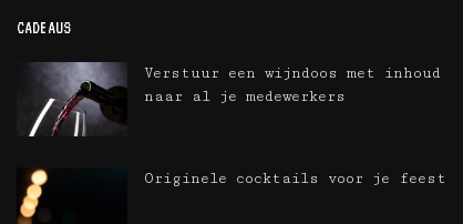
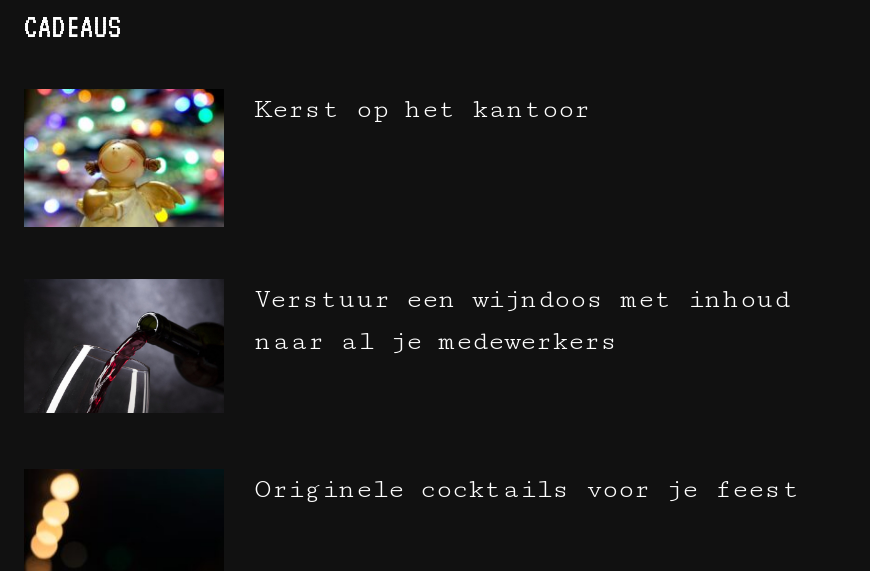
none -> [22,87,590,229] [image] | Kerst op het kantoor

